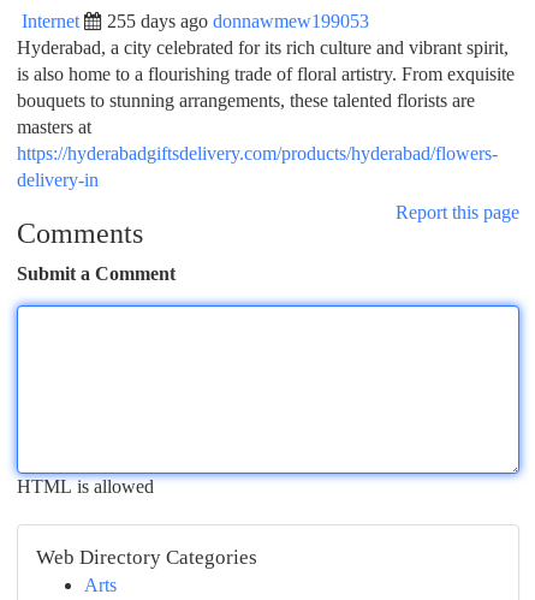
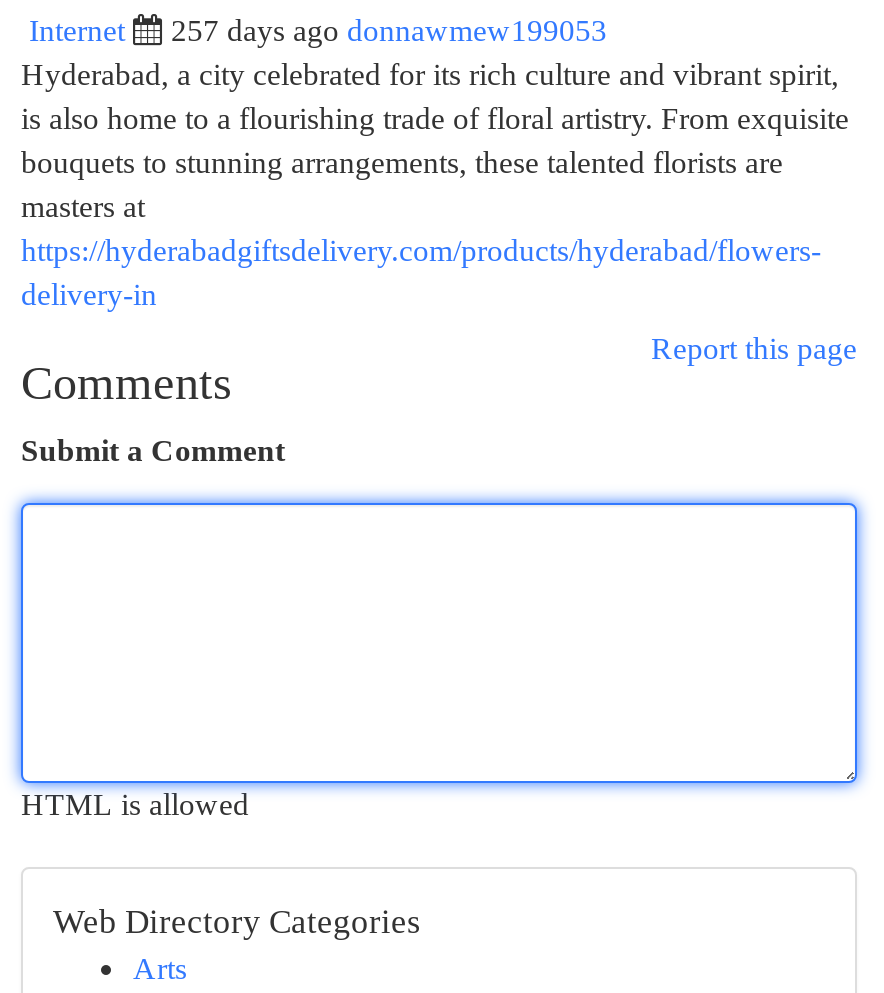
[107,11,369,31] 255 days ago donnawmew199053 -> [171,13,607,47] 257 days ago donnawmew199053

